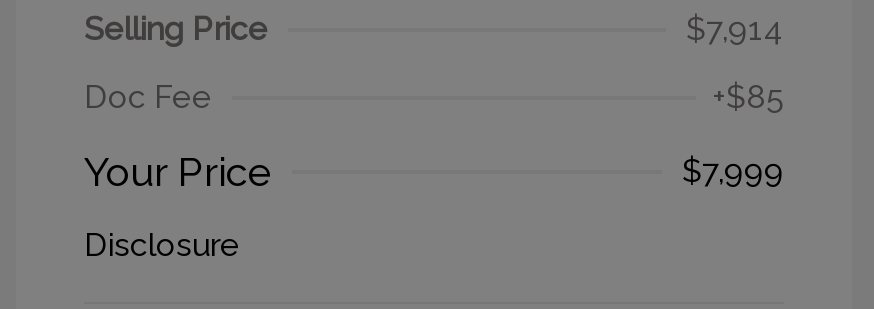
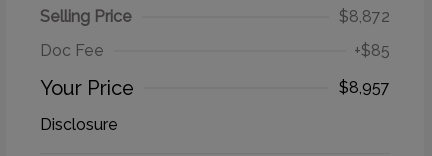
[686,10,784,48] $7,914 -> [339,7,390,26] $8,872
[682,152,784,190] $7,999 -> [339,78,390,97] $8,957

